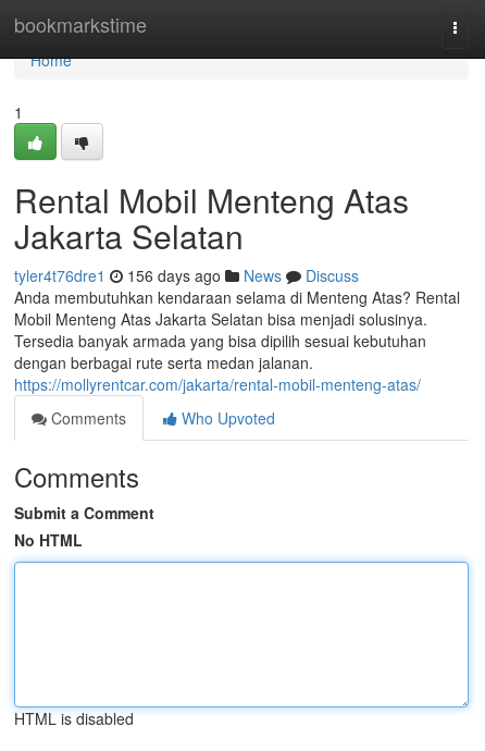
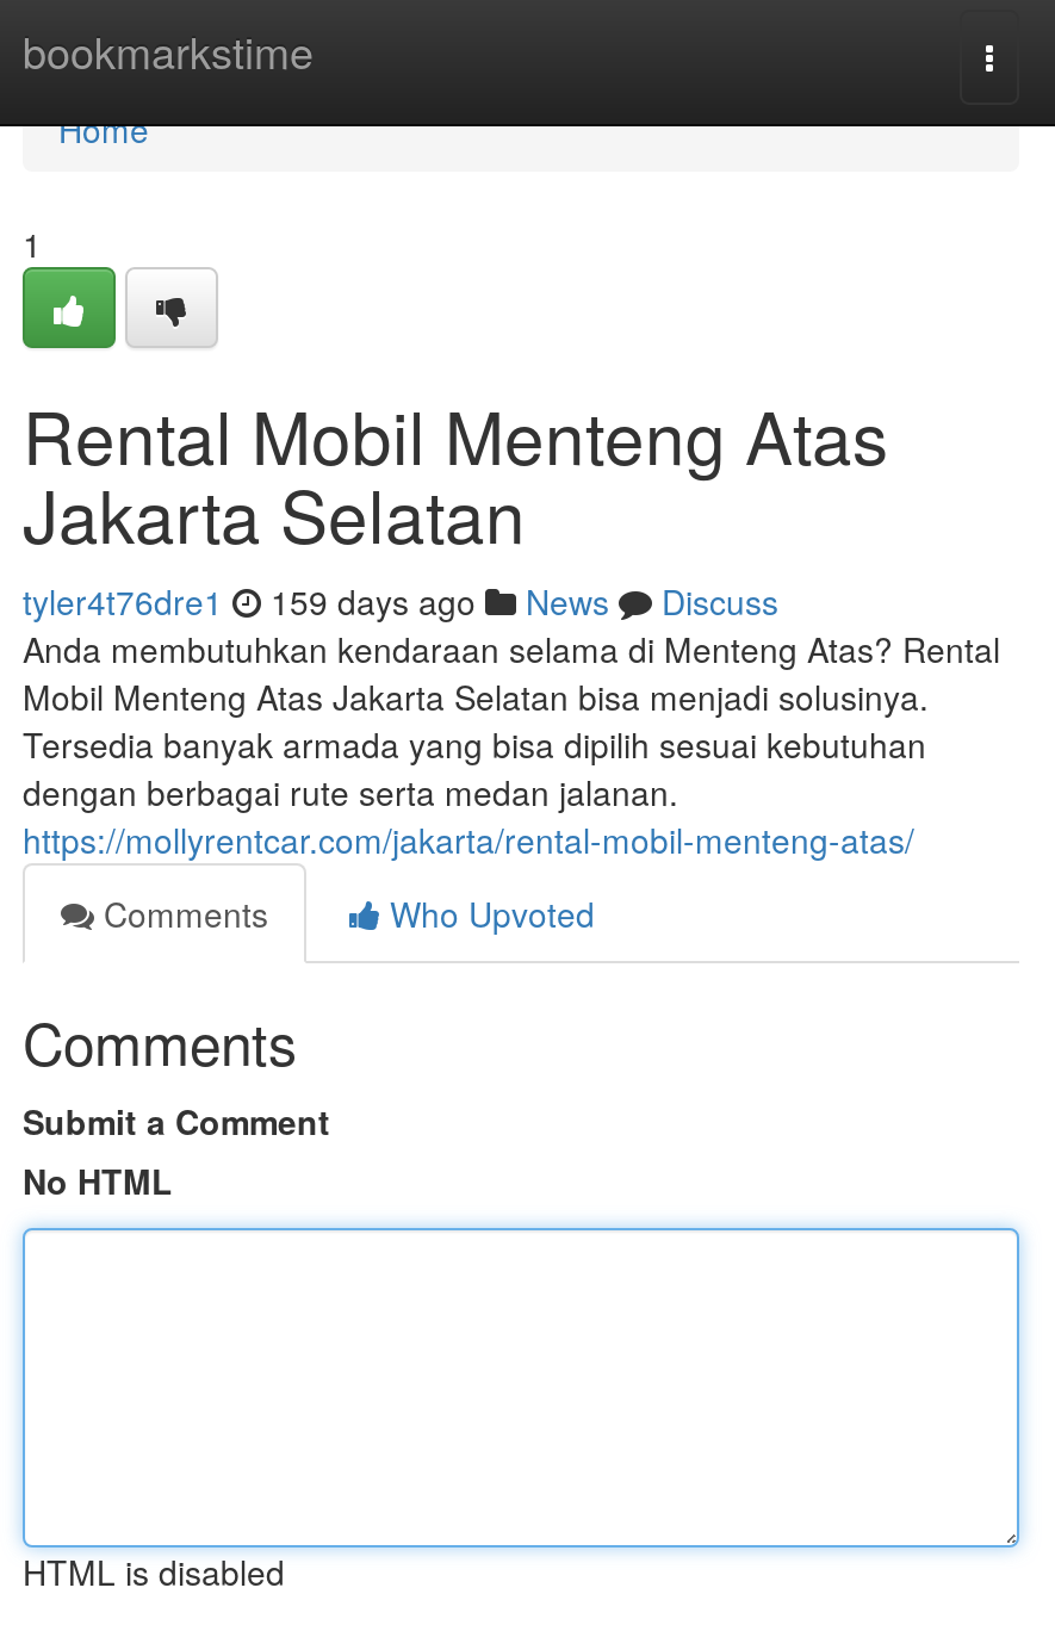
[14,264,359,286] tyler4t76dre1 156 days ago News Discuss -> [23,577,778,625] tyler4t76dre1 159 days ago News Discuss

